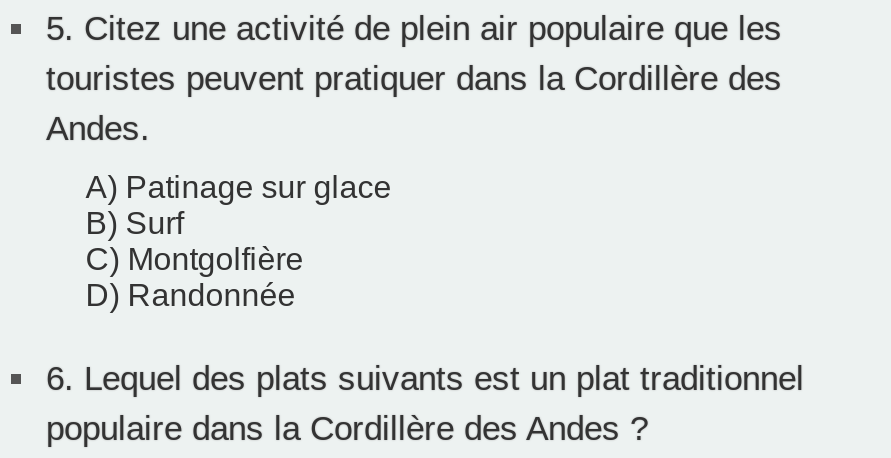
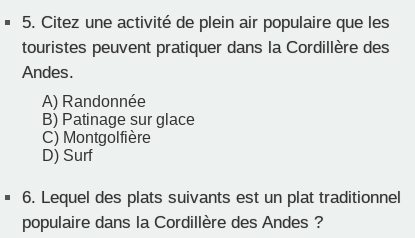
[86,170,392,240] A) Patinage sur glace | B) Surf -> [42,93,195,128] A) Randonnée | B) Patinage sur glace
[86,278,296,312] D) Randonnée -> [42,147,92,164] D) Surf

